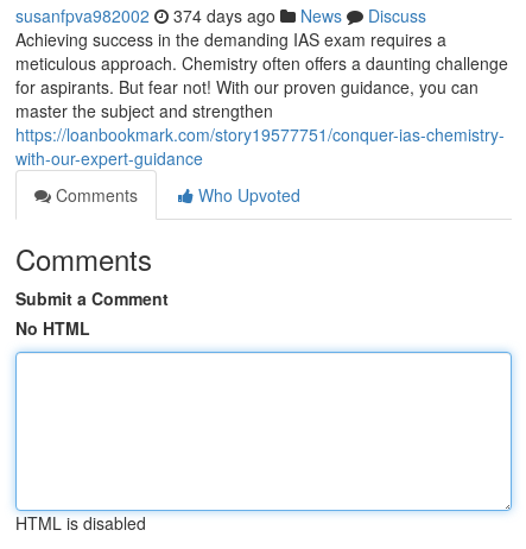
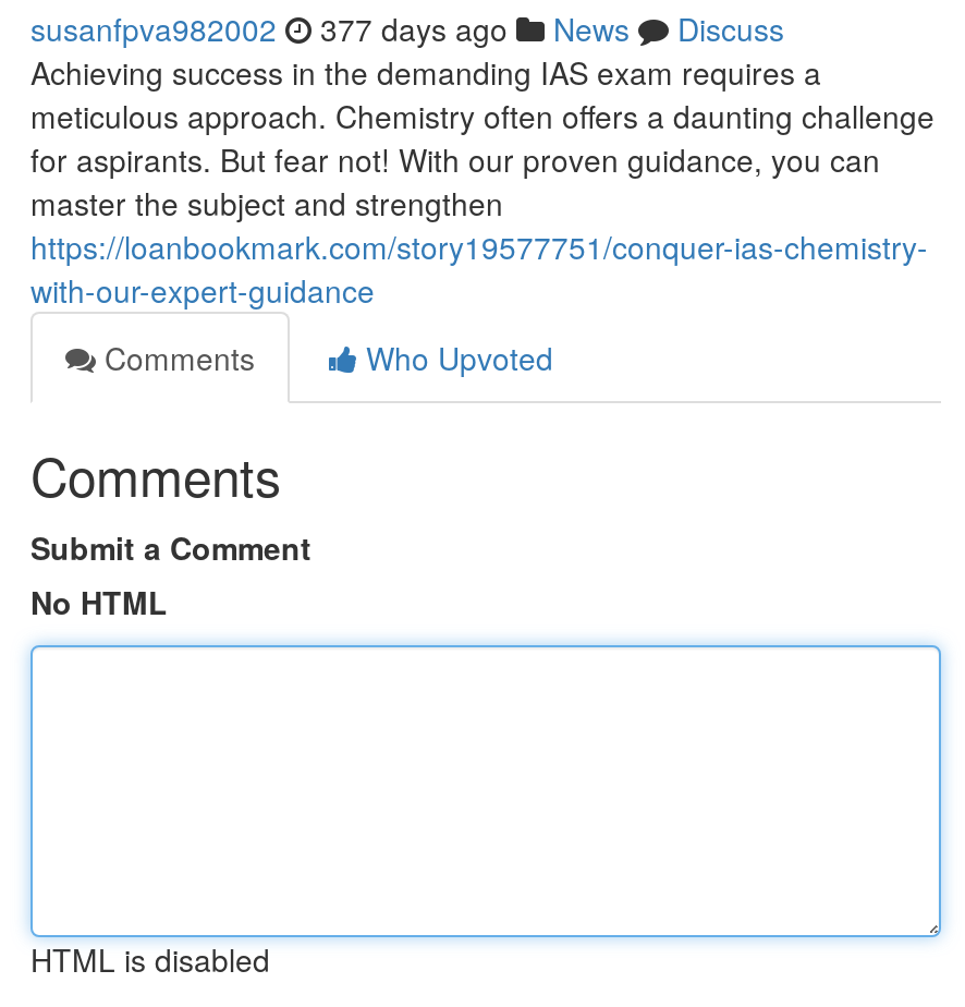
[15,4,426,27] susanfpva982002 374 days ago News Discuss -> [30,7,784,50] susanfpva982002 377 days ago News Discuss

